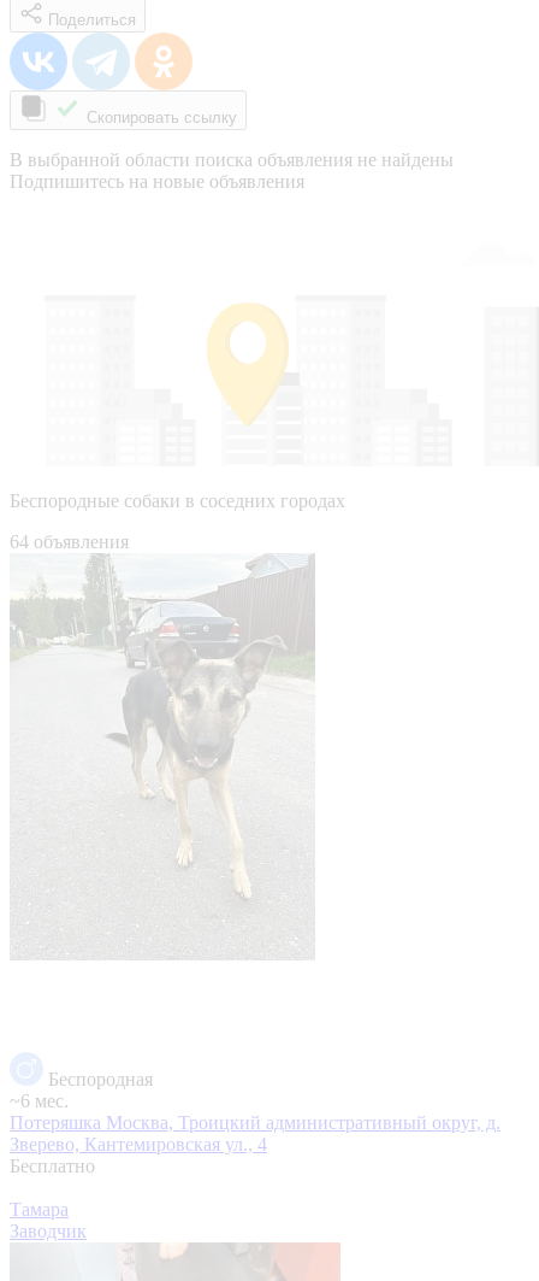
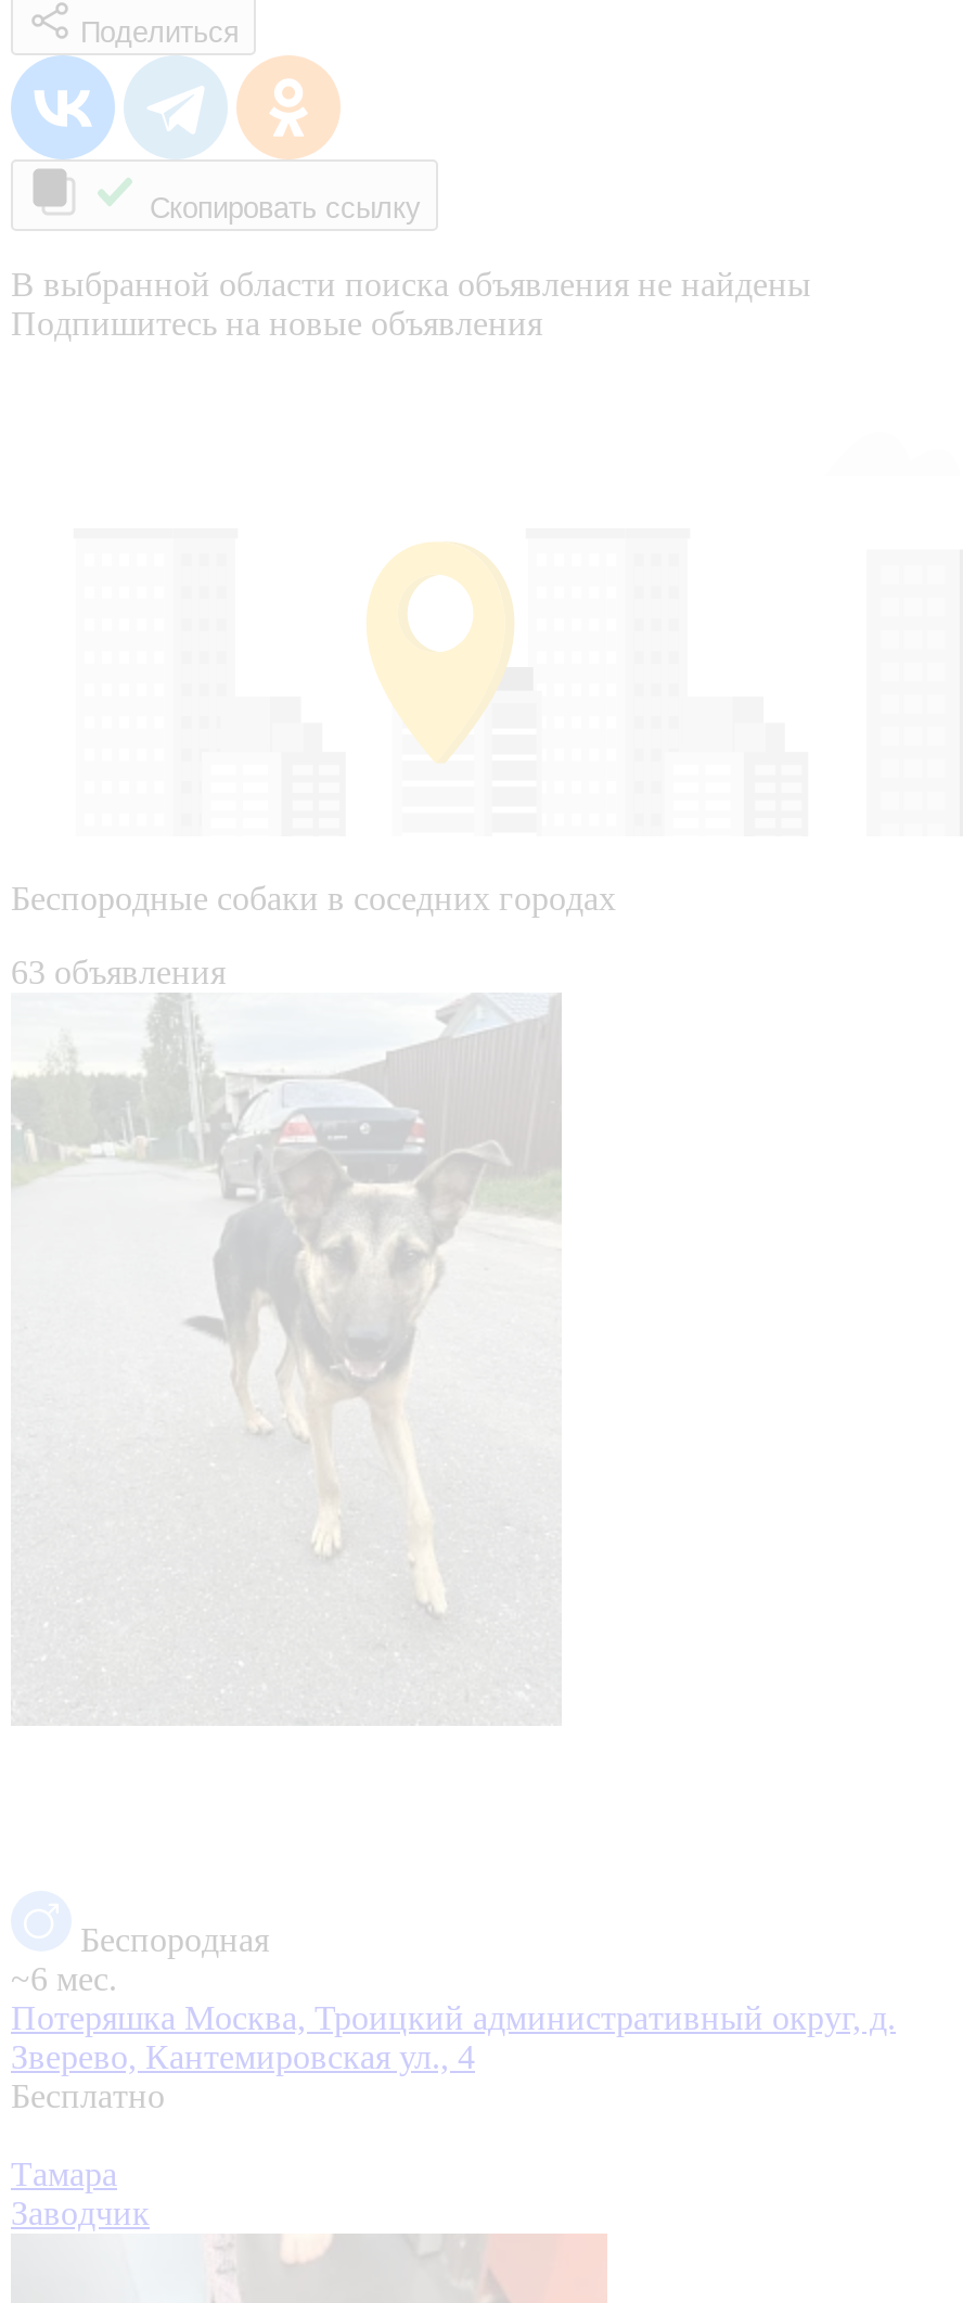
[10,531,129,552] 64 объявления -> [11,953,226,990] 63 объявления

